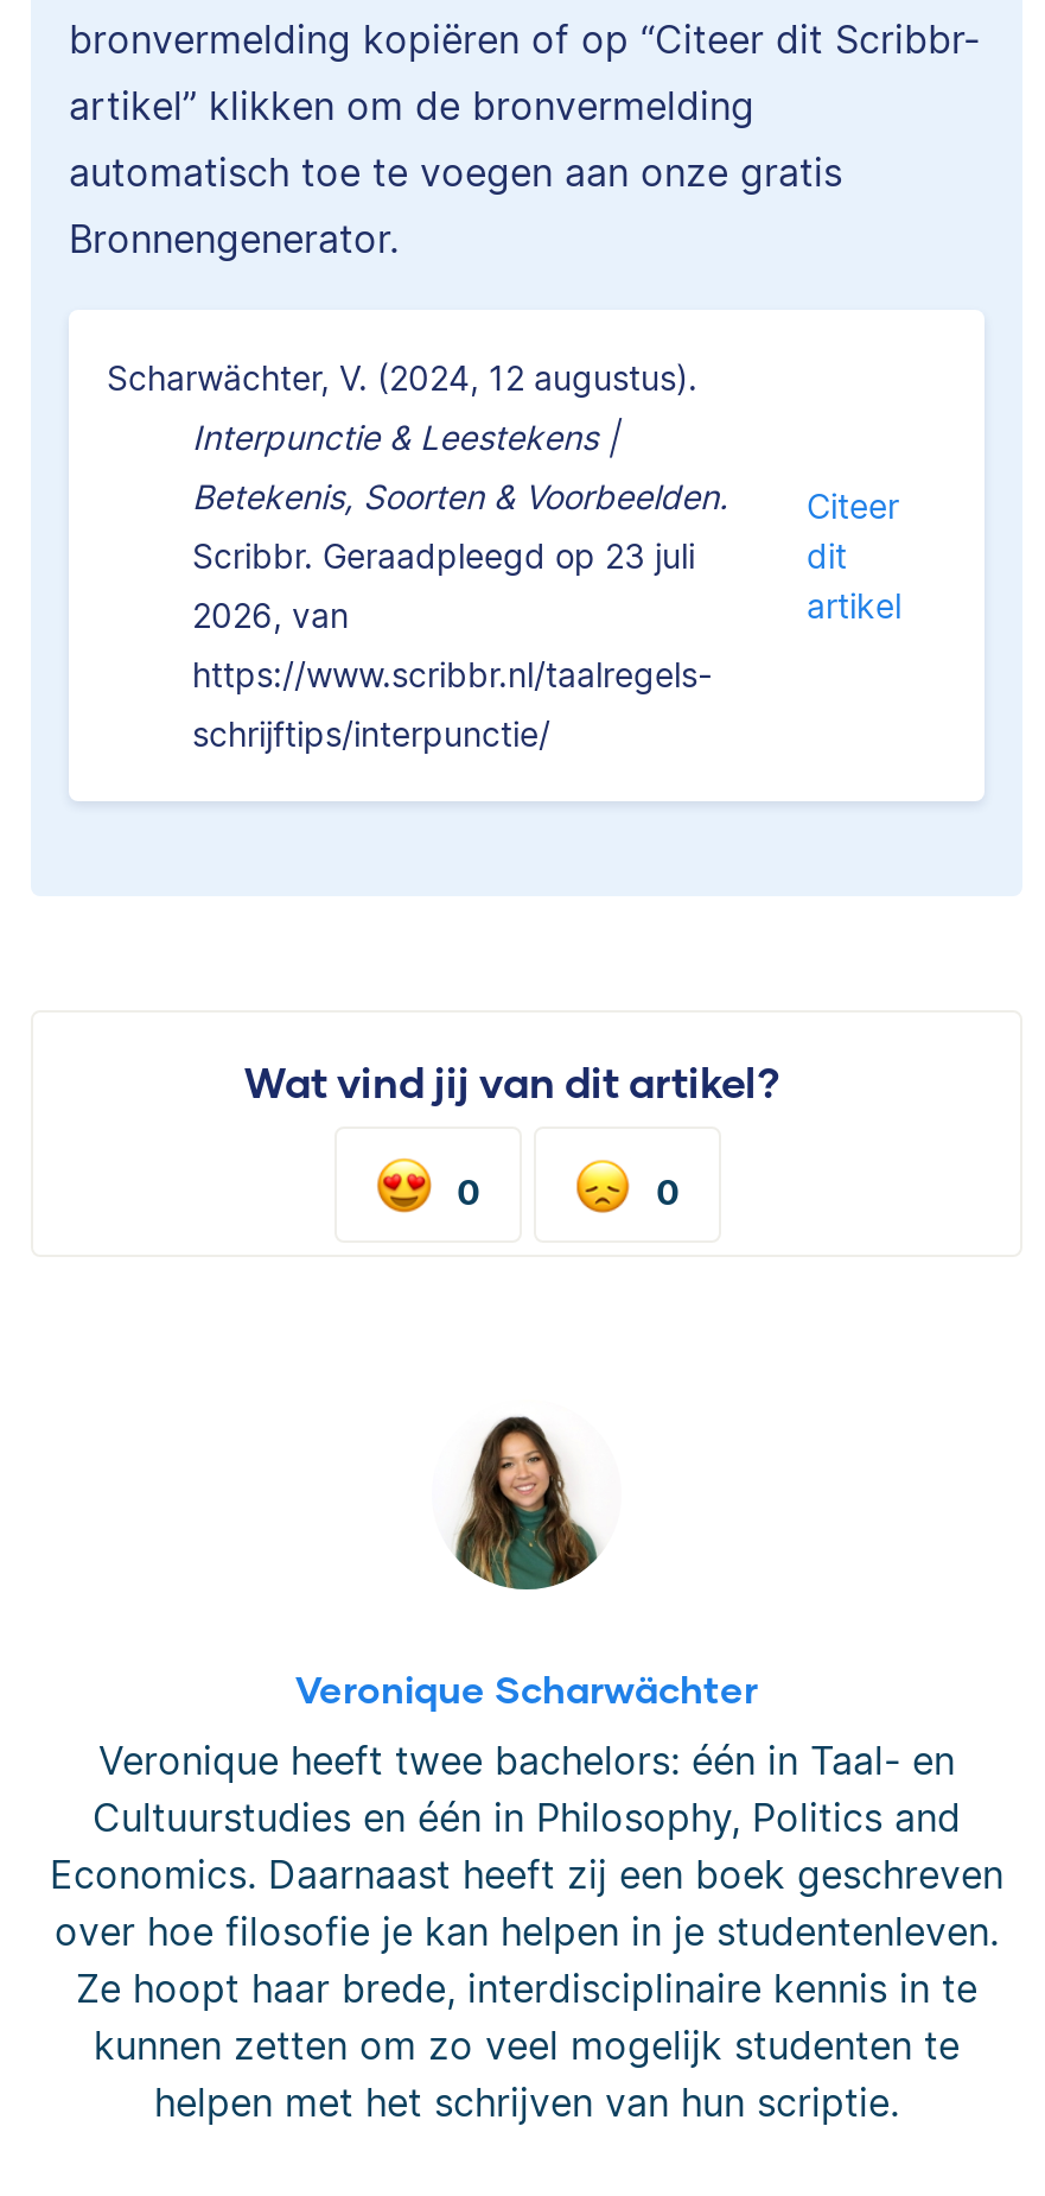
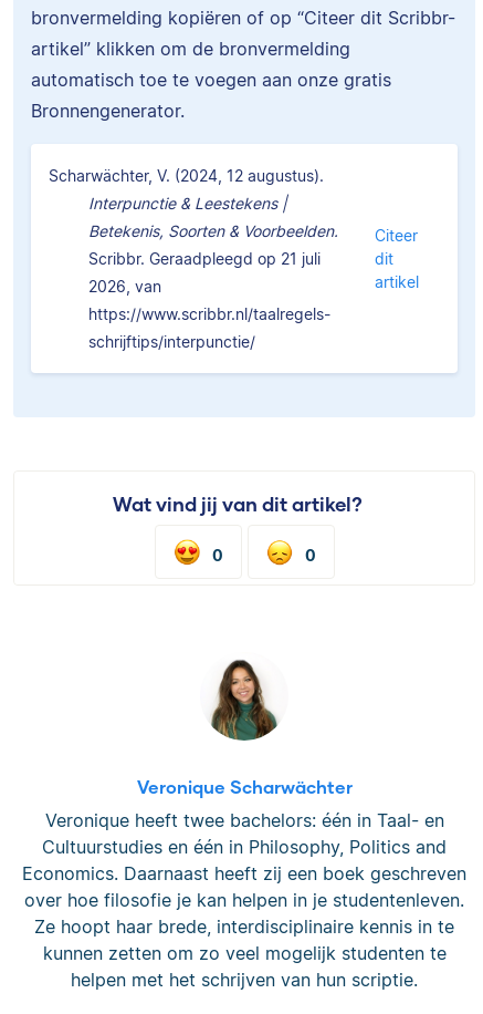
[192,534,695,574] Scribbr. Geraadpleegd op 23 juli -> [88,249,321,268] Scribbr. Geraadpleegd op 21 juli

